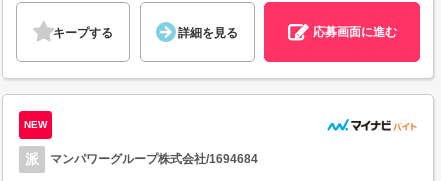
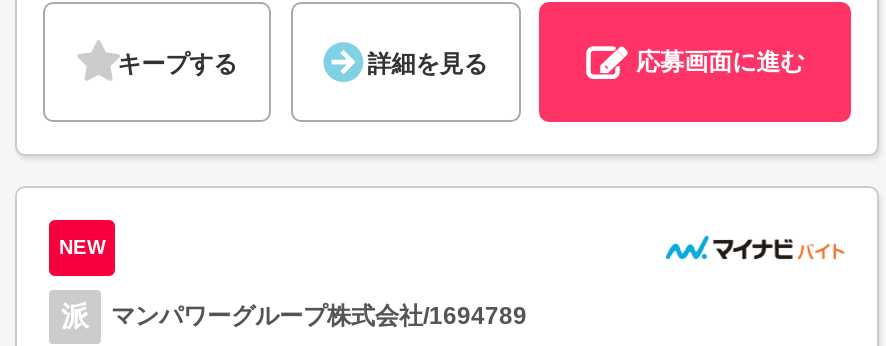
[50,152,258,166] マンパワーグループ株式会社/1694684 -> [111,302,527,330] マンパワーグループ株式会社/1694789

